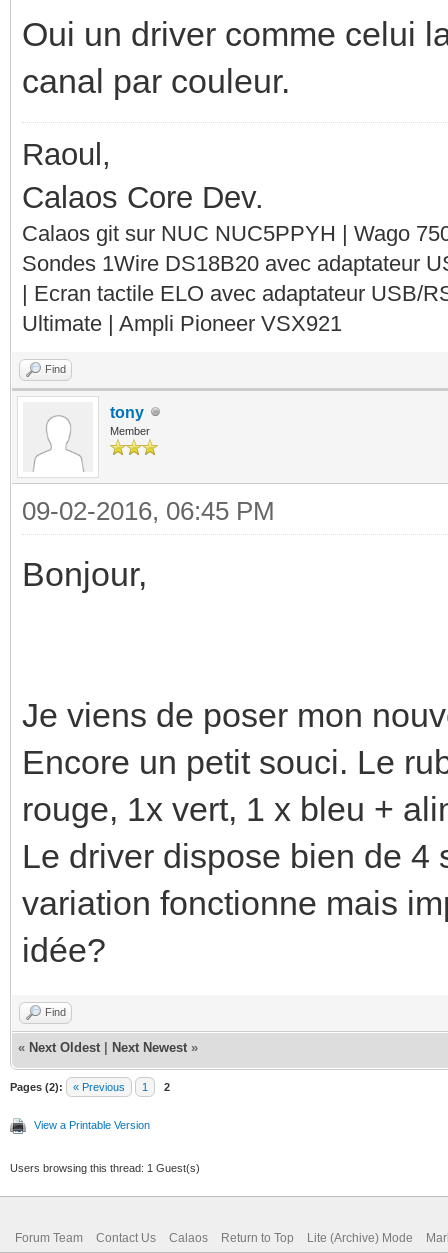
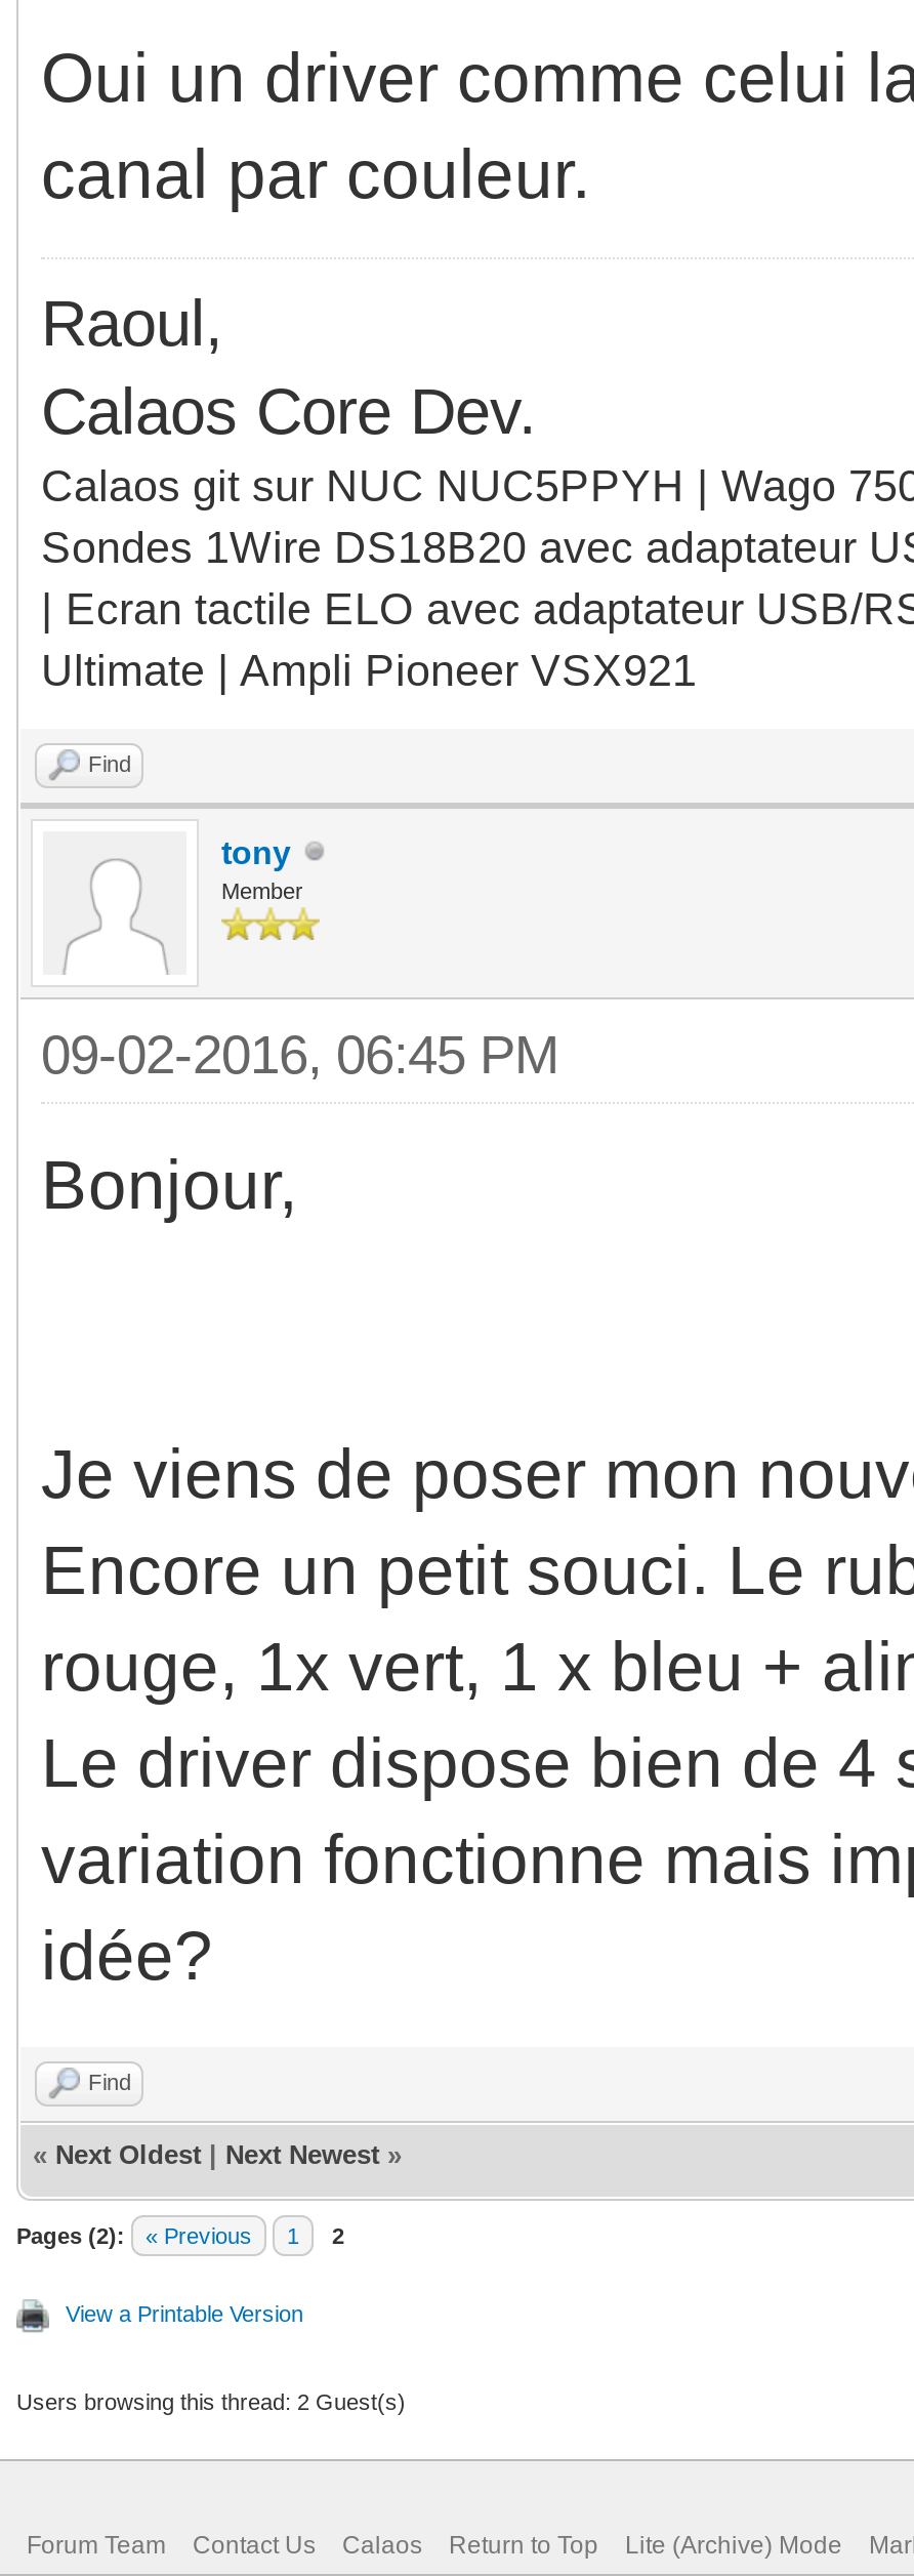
[10,1162,200,1174] Users browsing this thread: 1 Guest(s) -> [16,2389,406,2414] Users browsing this thread: 2 Guest(s)

